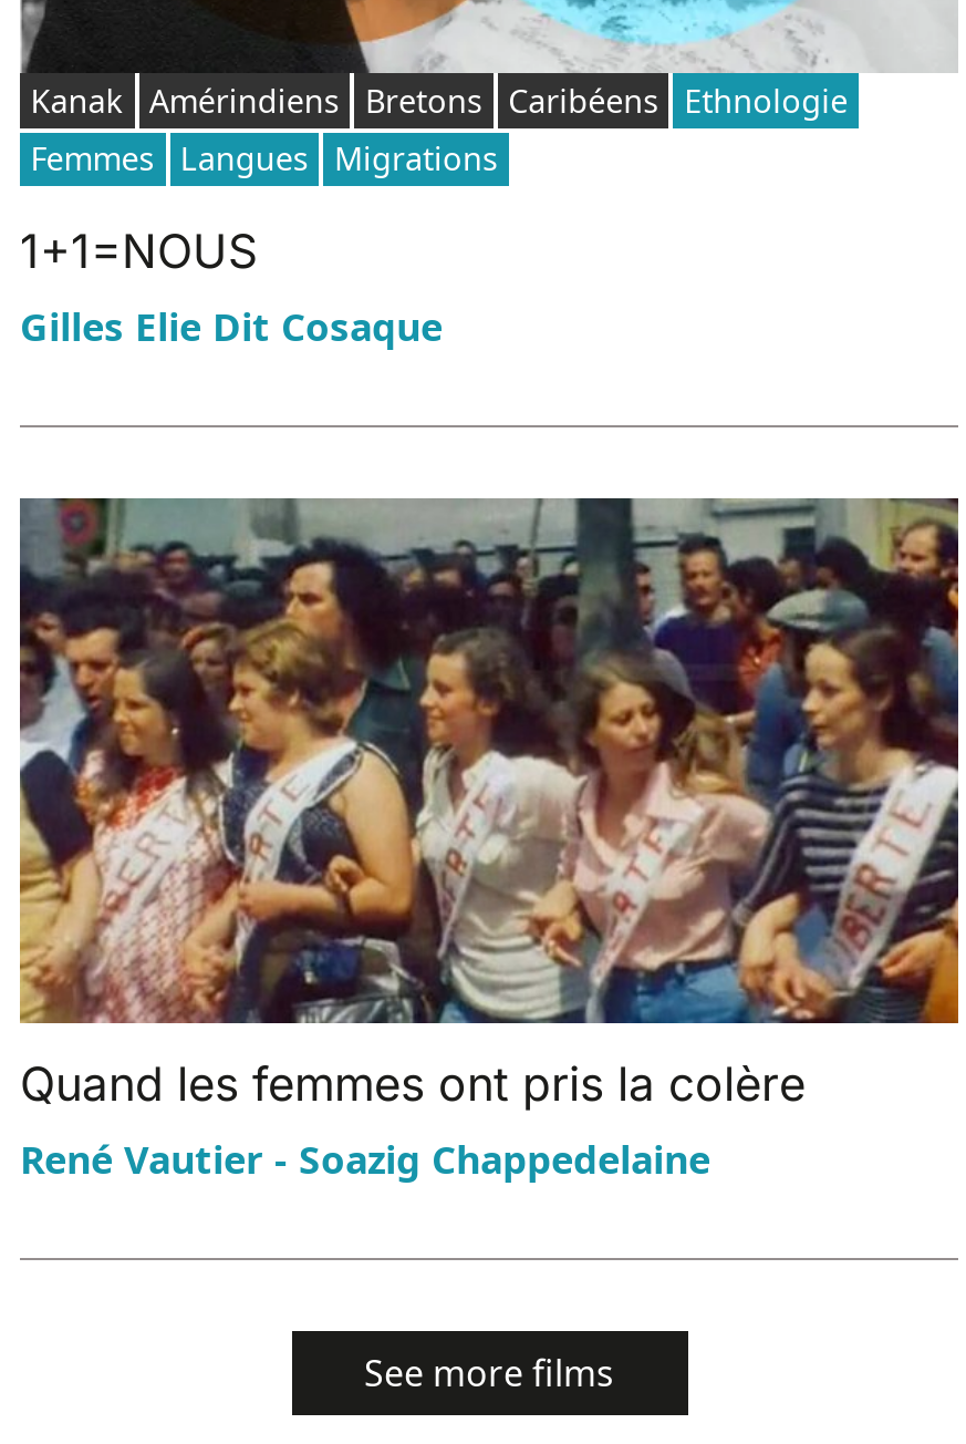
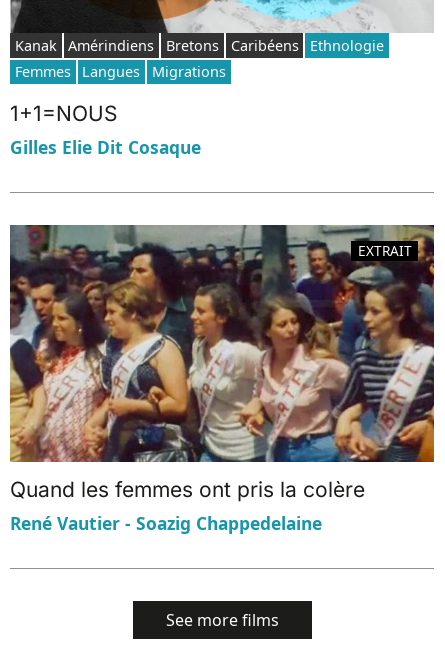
none -> [358,241,412,260] EXTRAIT

